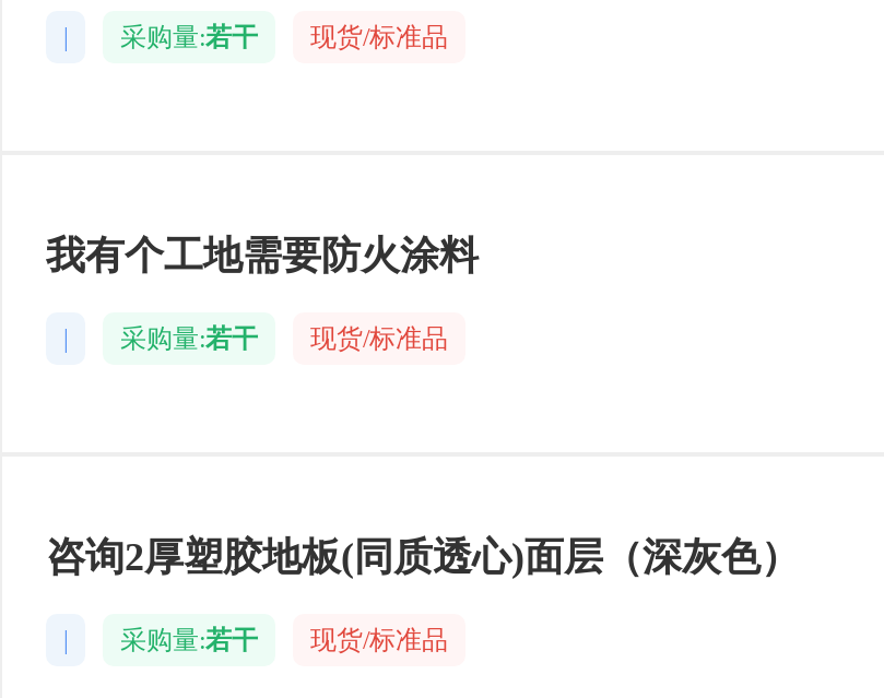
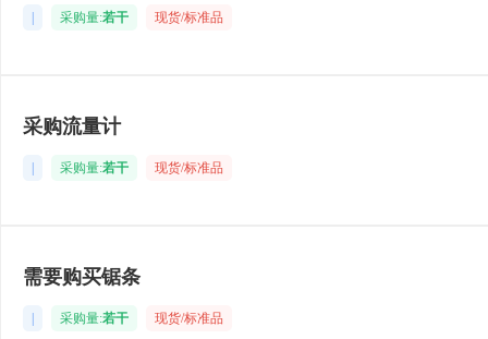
[46,234,479,277] 我有个工地需要防火涂料 -> [23,116,121,137] 采购流量计
[46,535,800,579] 咨询2厚塑胶地板(同质透心)面层（深灰色） -> [23,266,141,288] 需要购买锯条

